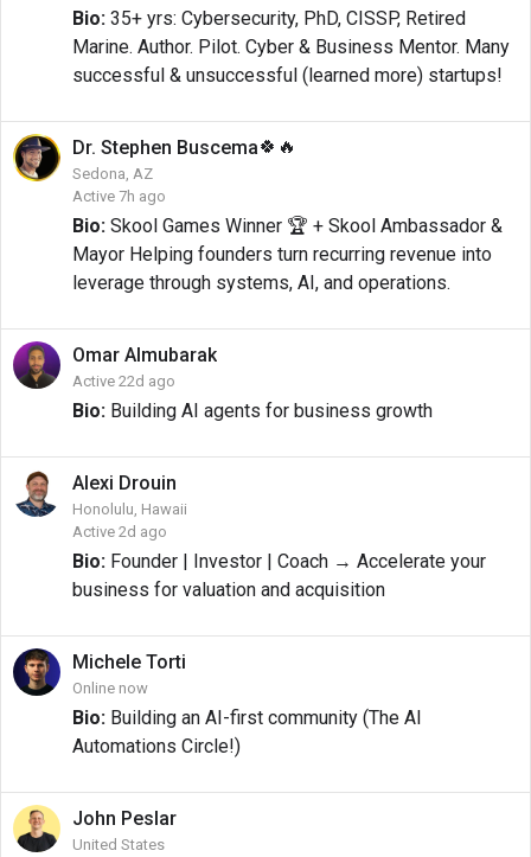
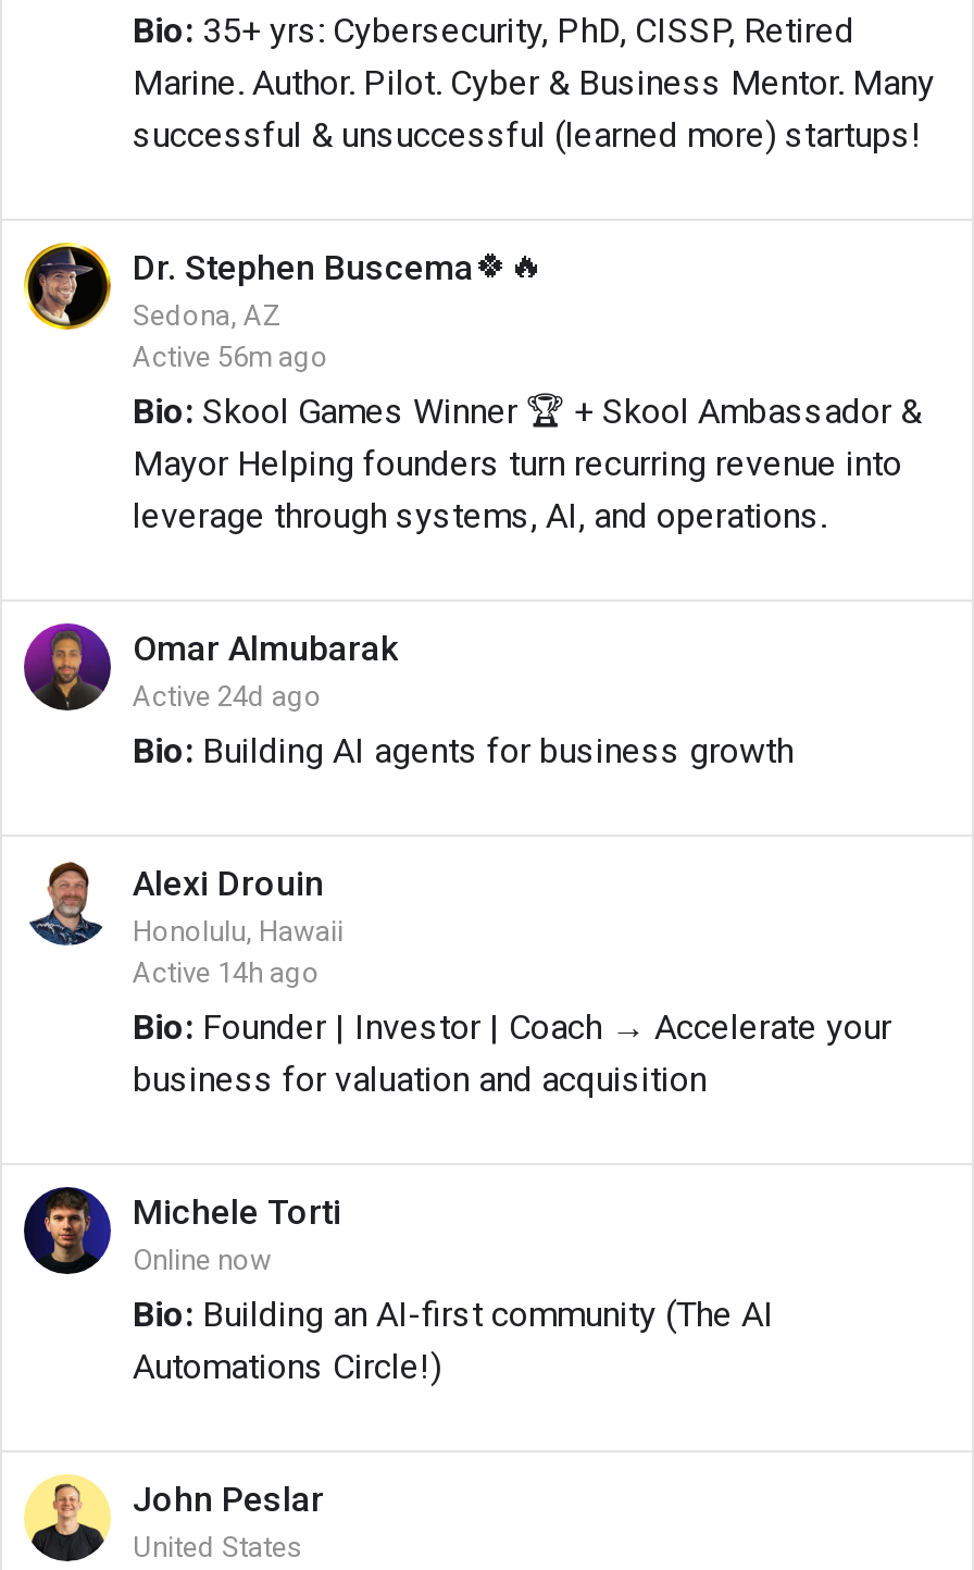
[72,187,166,205] Active 7h ago -> [133,341,328,373] Active 56m ago
[72,372,175,390] Active 22d ago -> [133,680,322,713] Active 24d ago
[72,523,167,541] Active 2d ago -> [133,956,320,989] Active 14h ago

